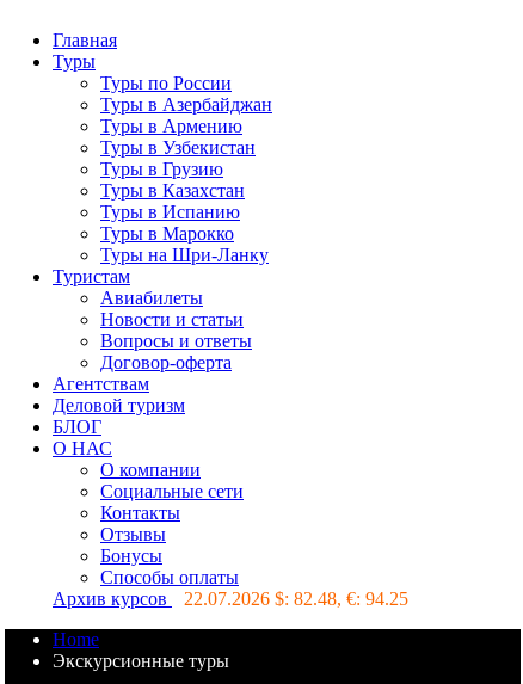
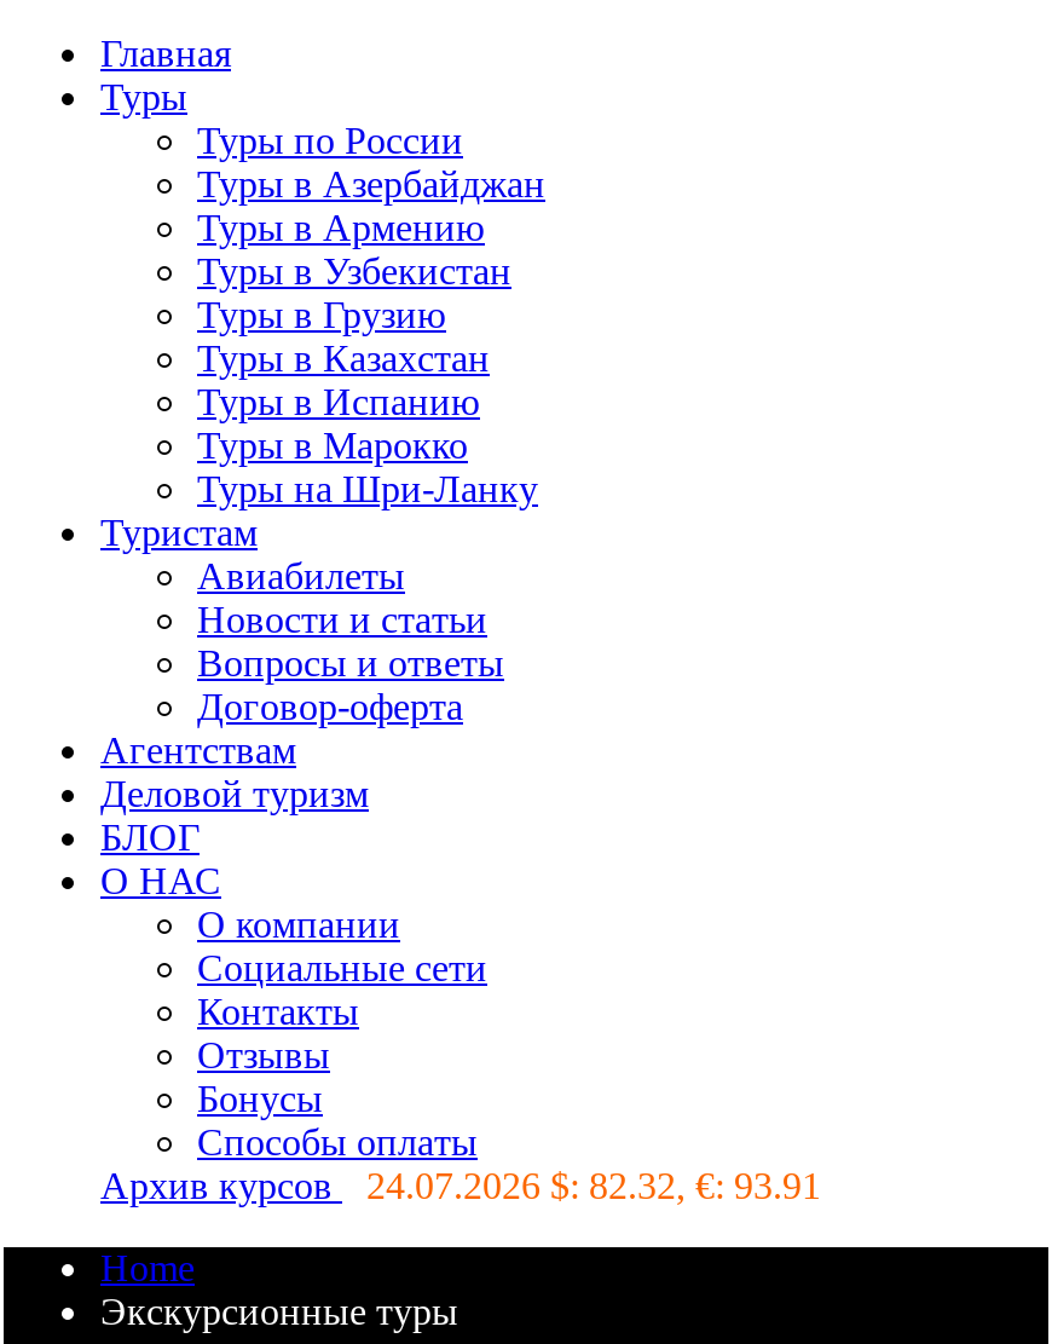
[53,589,408,609] Архив курсов 22.07.2026 $: 82.48, €: 94.25 -> [100,1165,821,1206] Архив курсов 24.07.2026 $: 82.32, €: 93.91

